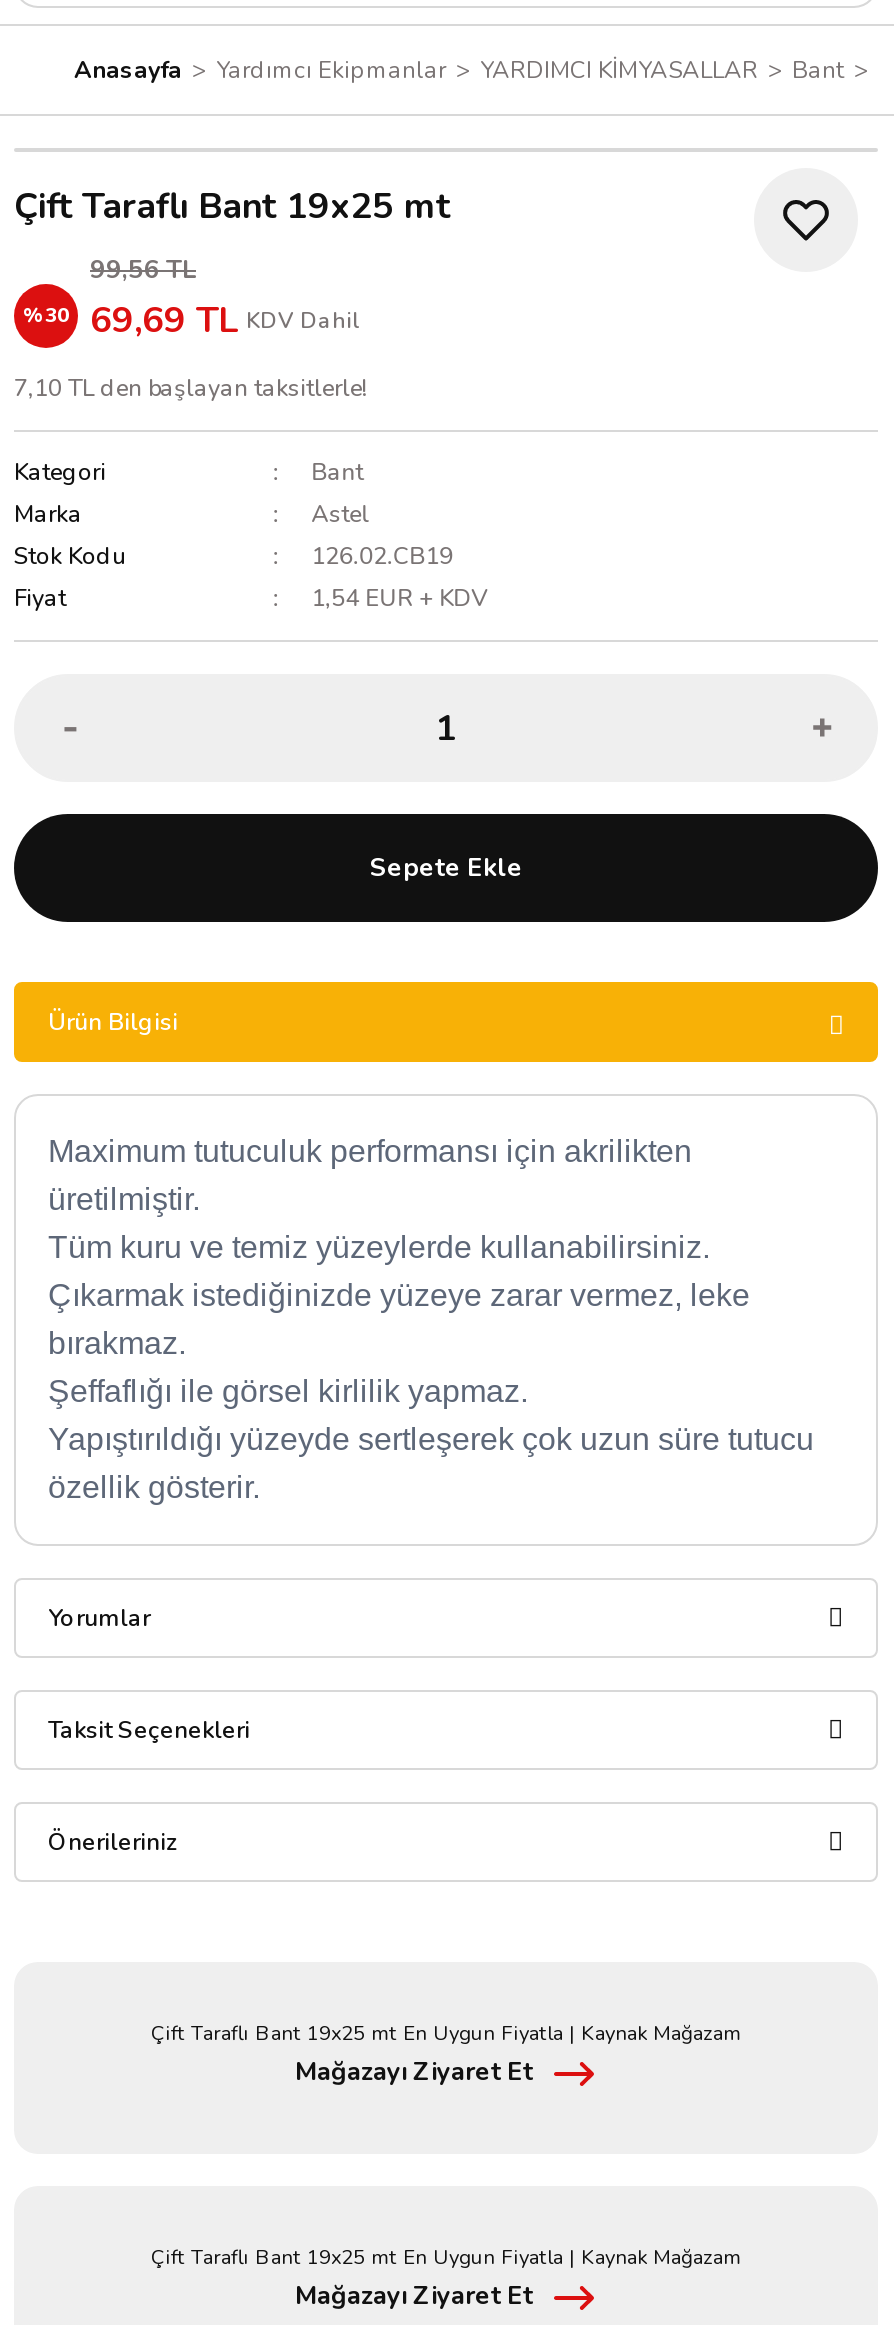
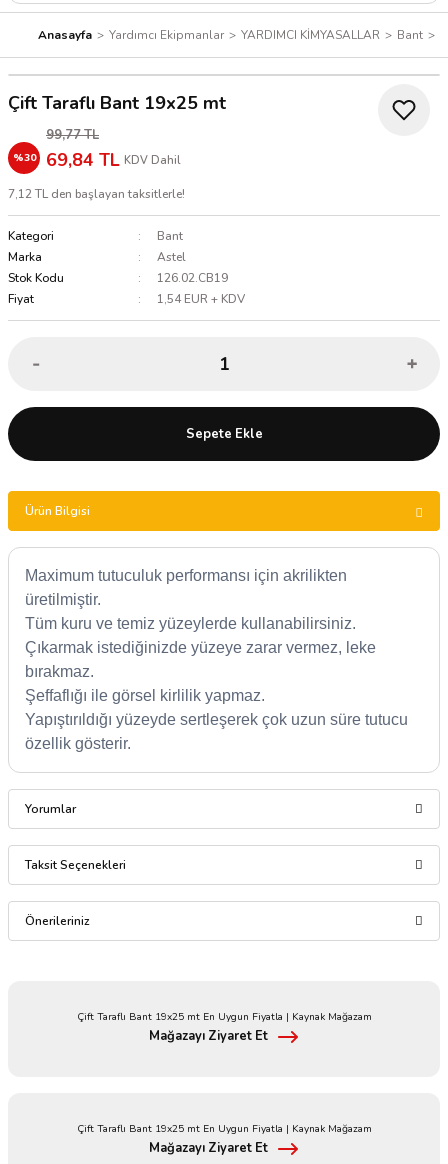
[90,252,196,288] 99,56 TL -> [46,126,99,144] 99,77 TL
[23,296,358,344] %30 69,69 TL KDV Dahil -> [12,148,180,172] %30 69,84 TL KDV Dahil
[14,372,368,404] 7,10 TL den başlayan taksitlerle! -> [8,186,185,202] 7,12 TL den başlayan taksitlerle!

